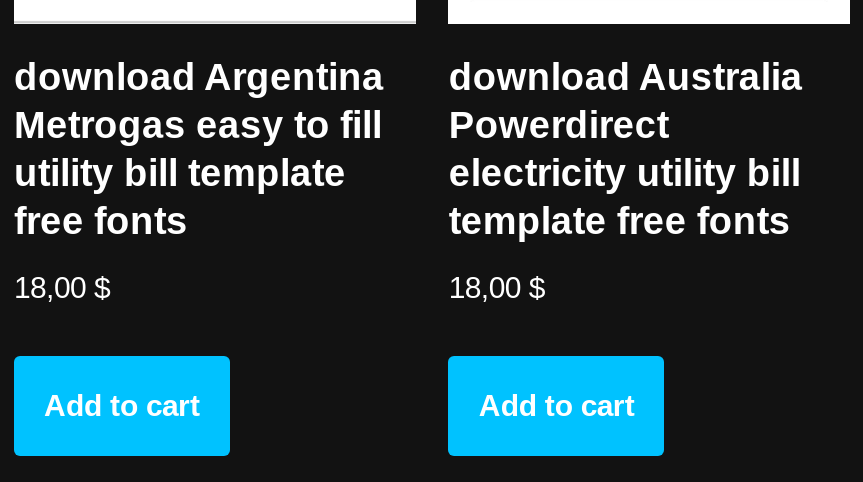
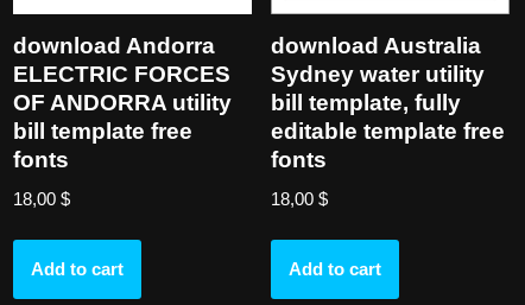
[14,55,384,241] download Argentina | Metrogas easy to fill | utility bill template | free fonts -> [13,33,232,172] download Andorra | ELECTRIC FORCES | OF ANDORRA utility | bill template free | fonts
[449,103,801,241] Powerdirect | electricity utility bill | template free fonts -> [271,61,505,172] Sydney water utility | bill template, fully | editable template free | fonts

